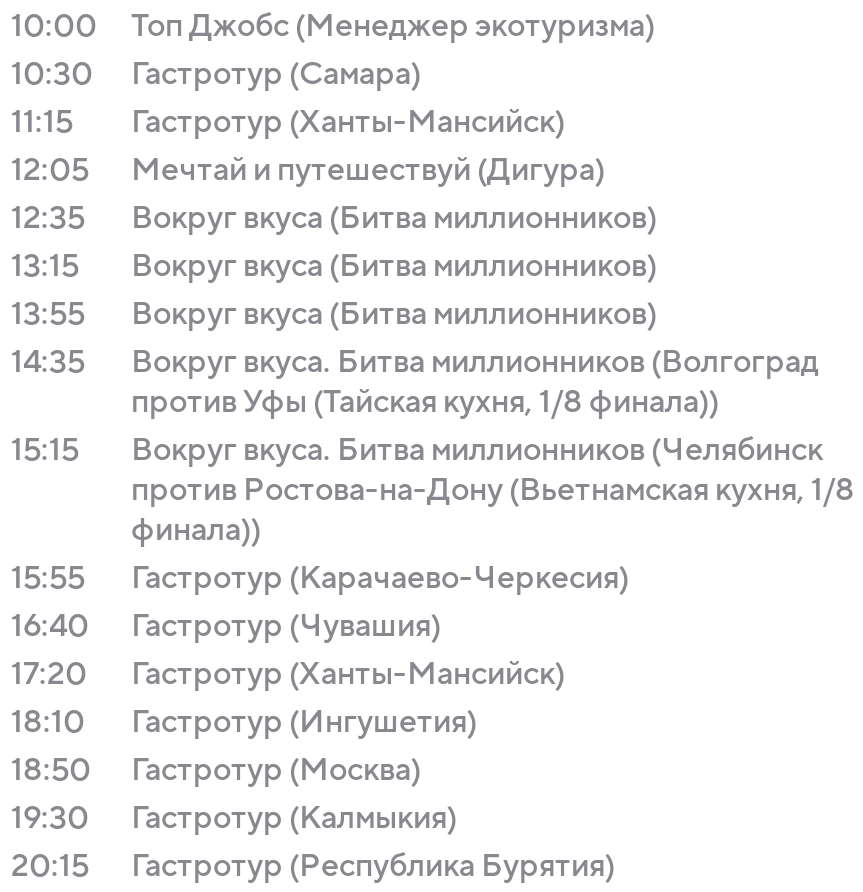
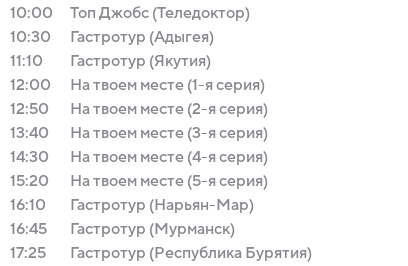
[131,8,655,44] Топ Джобс (Менеджер экотуризма) -> [70,4,250,22] Топ Джобс (Теледоктор)
[11,56,855,884] Гастротур (Самара) | 11:15 | Гастротур (Ханты-Мансийск) | 12:05 | Мечтай и путешествуй (Дигура) | 12:35 | Вокруг вкуса (Битва миллионников) | 13:15 | Вокруг вкуса (Битва миллионников) | 13:55 | Вокруг вкуса (Битва миллионников) | 14:35 | Вокруг вкуса. Битва миллионников (Волгоград | против Уфы (Тайская кухня, 1/8 финала)) | 15:15 | Вокруг вкуса. Битва миллионников (Челябинск | против Ростова-на-Дону (Вьетнамская кухня, 1/8 | финала)) | 15:55 | Гастротур (Карачаево-Черкесия) | 16:40 | Гастротур (Чувашия) | 17:20 | Гастротур (Ханты-Мансийск) | 18:10 | Гастротур (Ингушетия) | 18:50 | Гастротур (Москва) | 19:30 | Гастротур (Калмыкия) | 20:15 -> [10,28,268,262] Гастротур (Адыгея) | 11:10 | Гастротур (Якутия) | 12:00 | На твоем месте (1-я серия) | 12:50 | На твоем месте (2-я серия) | 13:40 | На твоем месте (3-я серия) | 14:30 | На твоем месте (4-я серия) | 15:20 | На твоем месте (5-я серия) | 16:10 | Гастротур (Нарьян-Мар) | 16:45 | Гастротур (Мурманск) | 17:25

